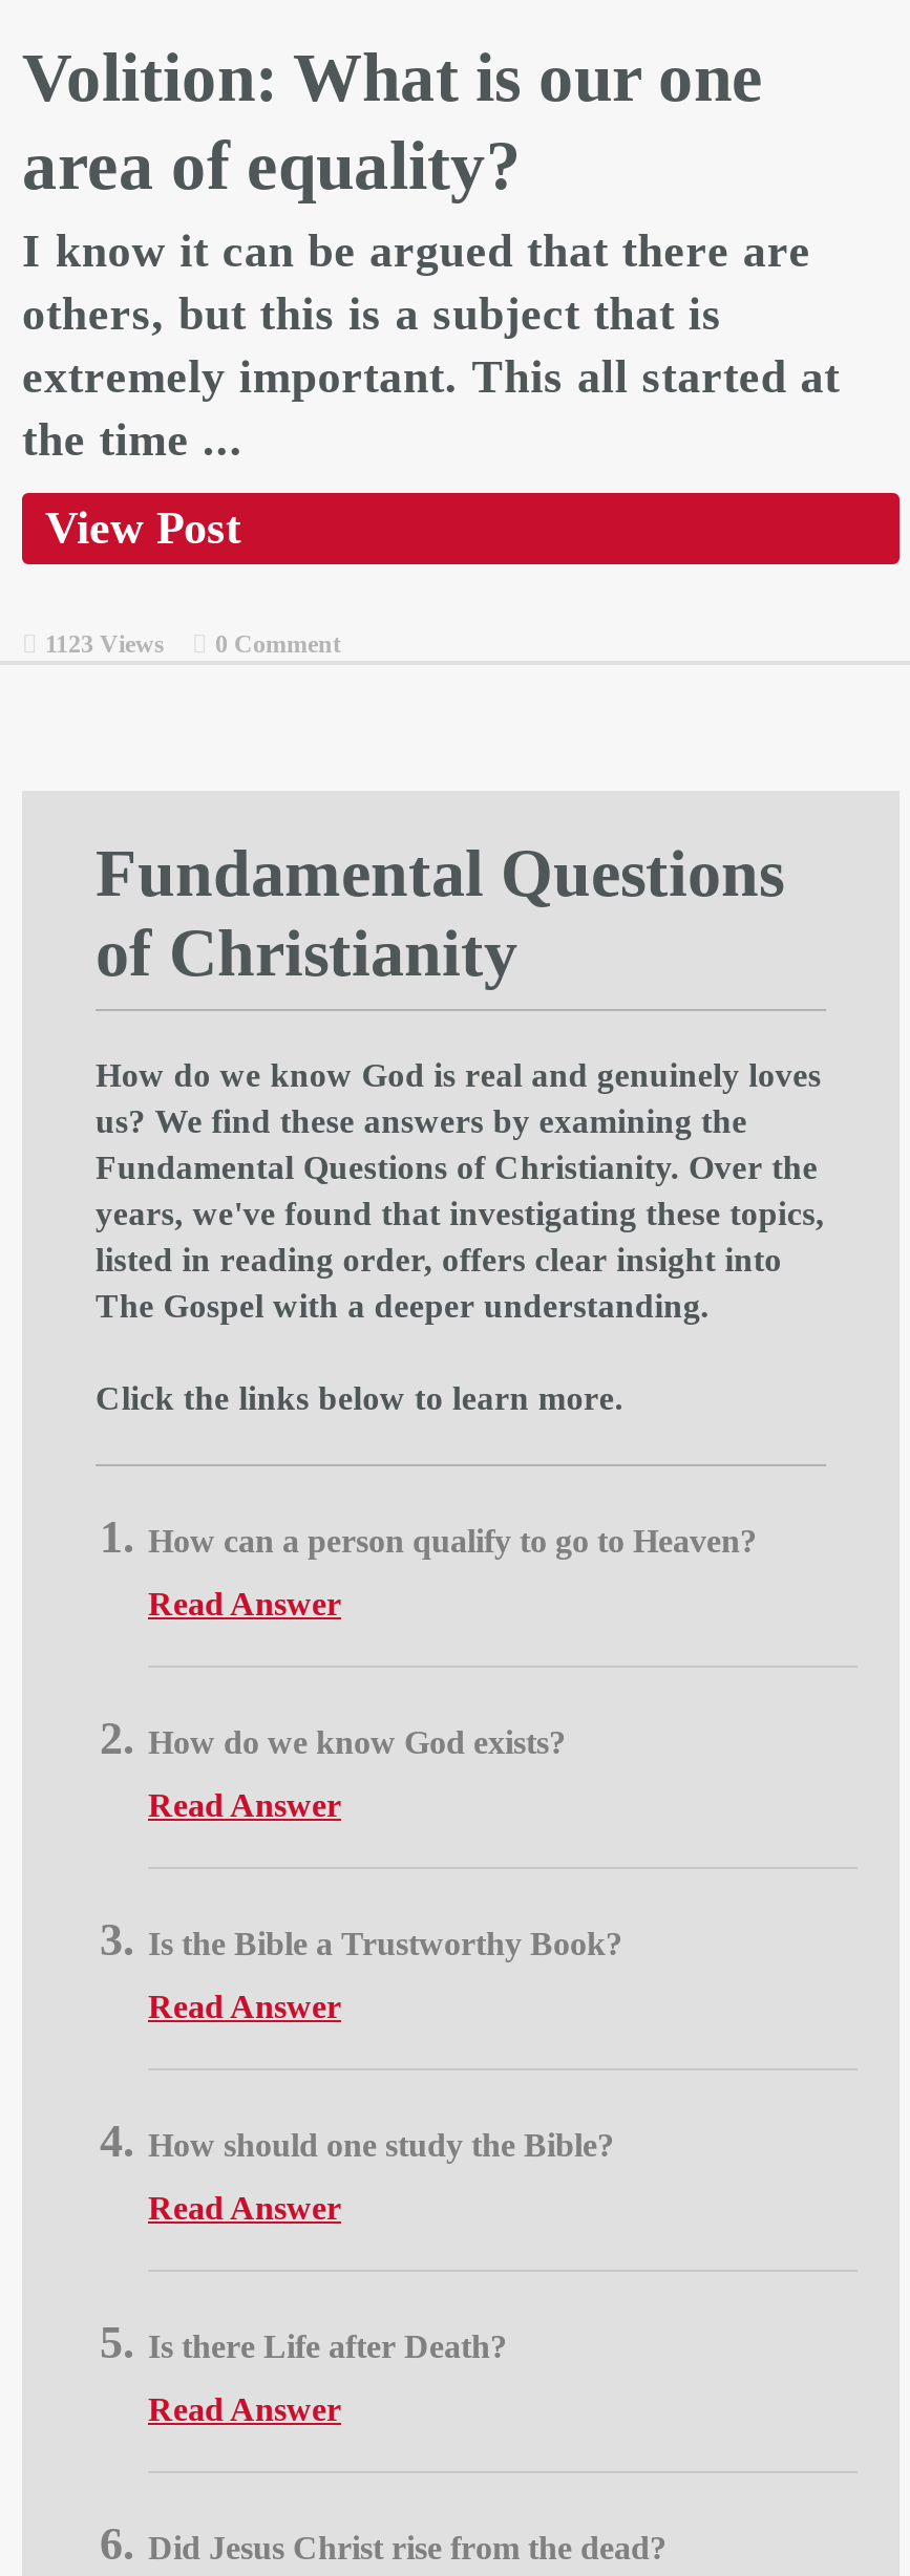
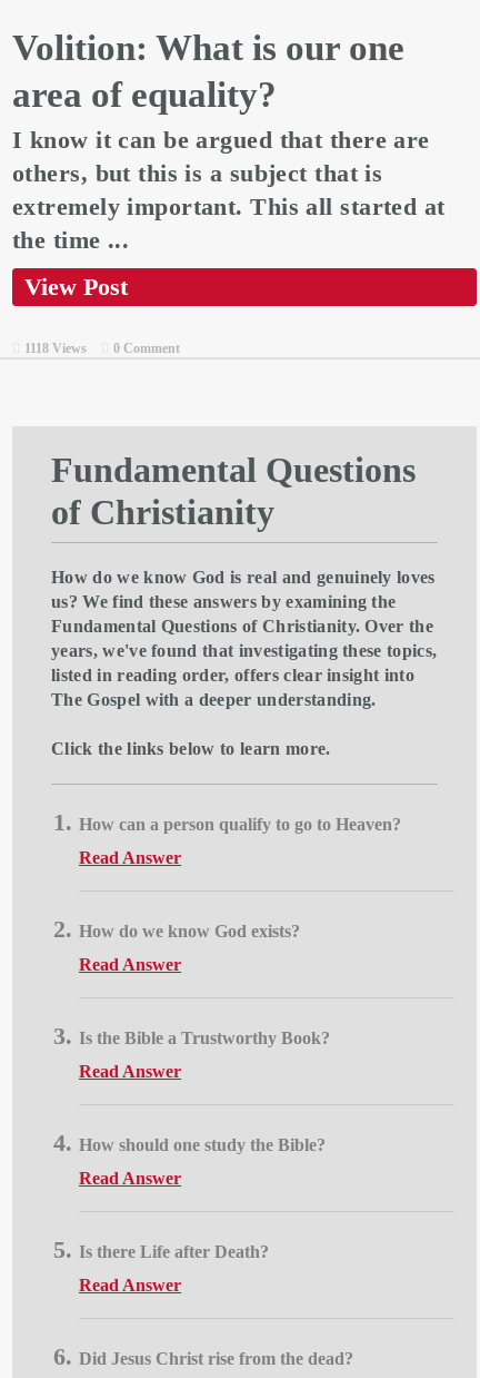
[45,629,341,659] 1123 Views 0 Comment -> [24,341,180,356] 1118 Views 0 Comment

